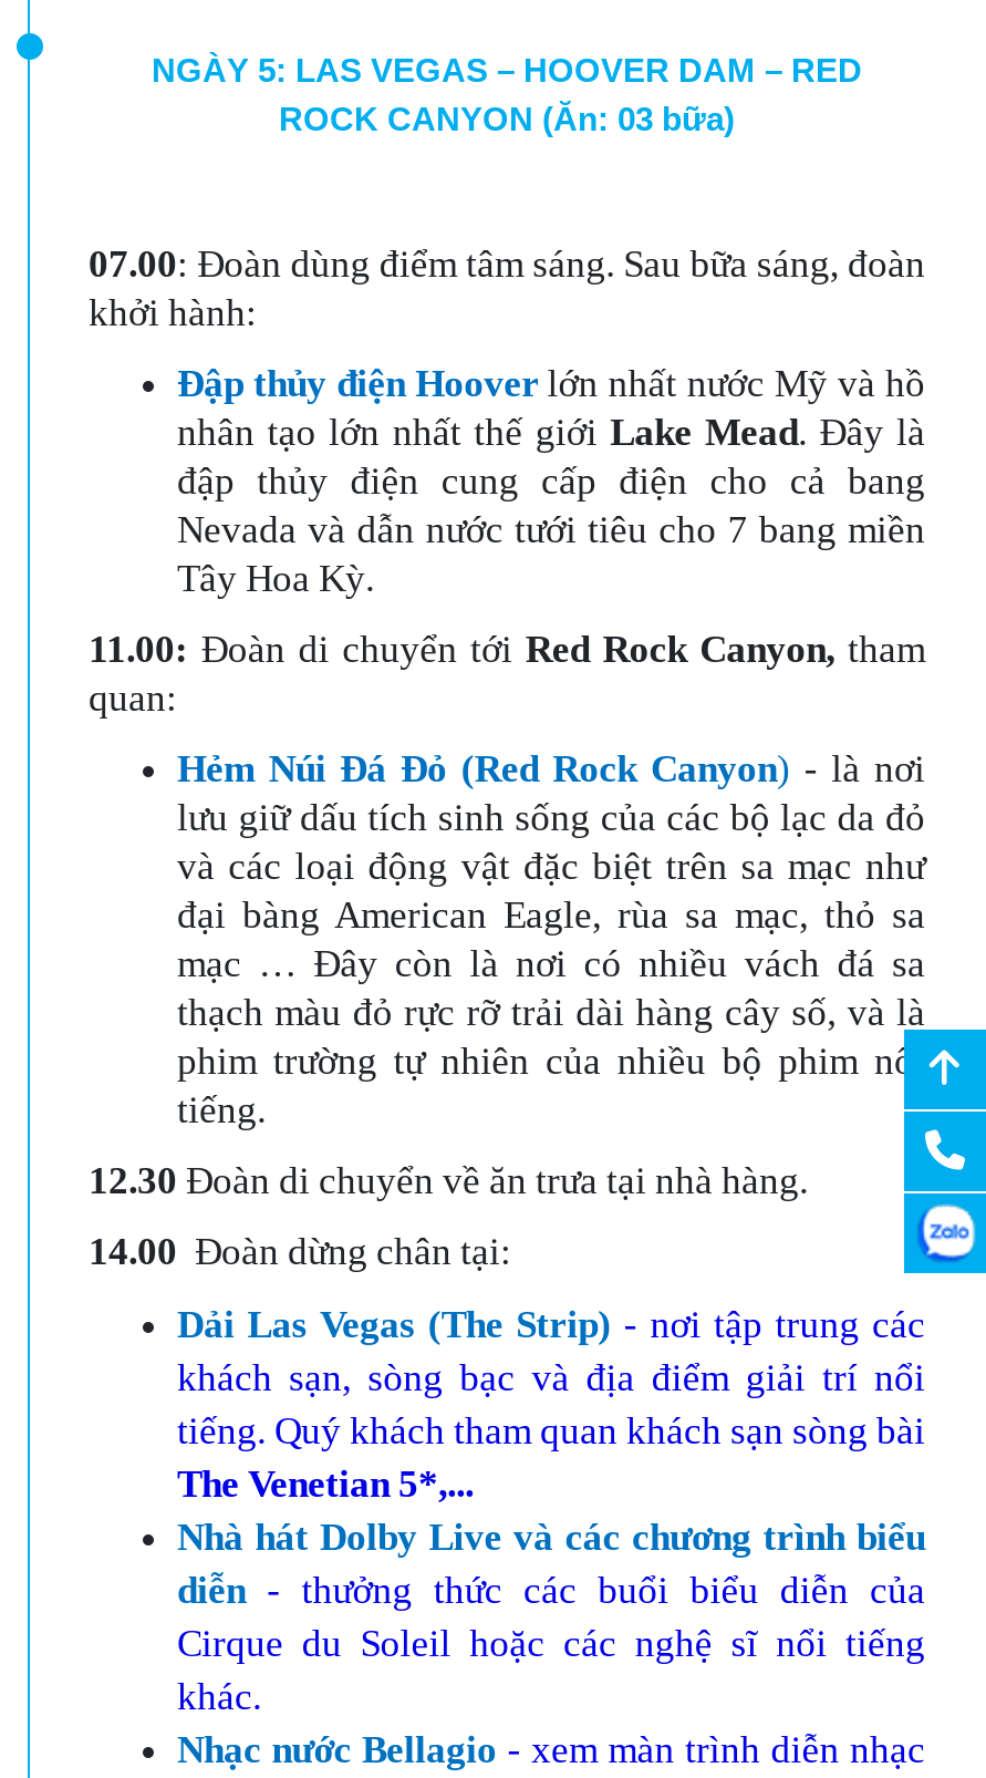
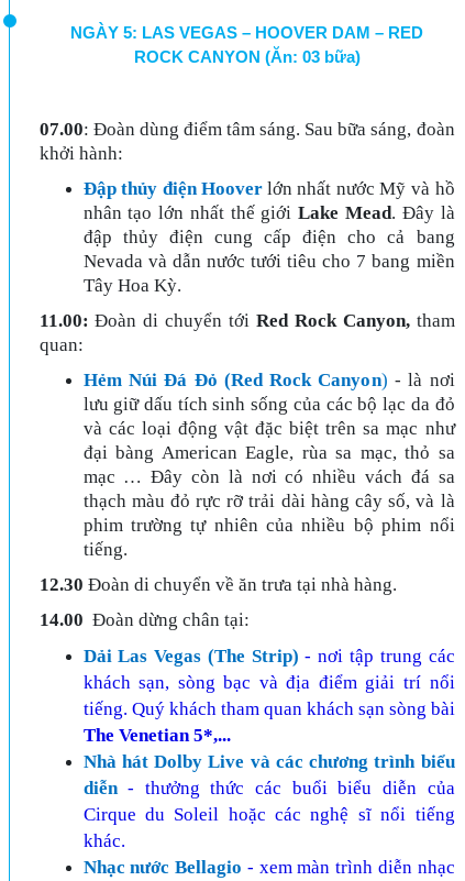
[902,1027,979,1275] [image] -> none

